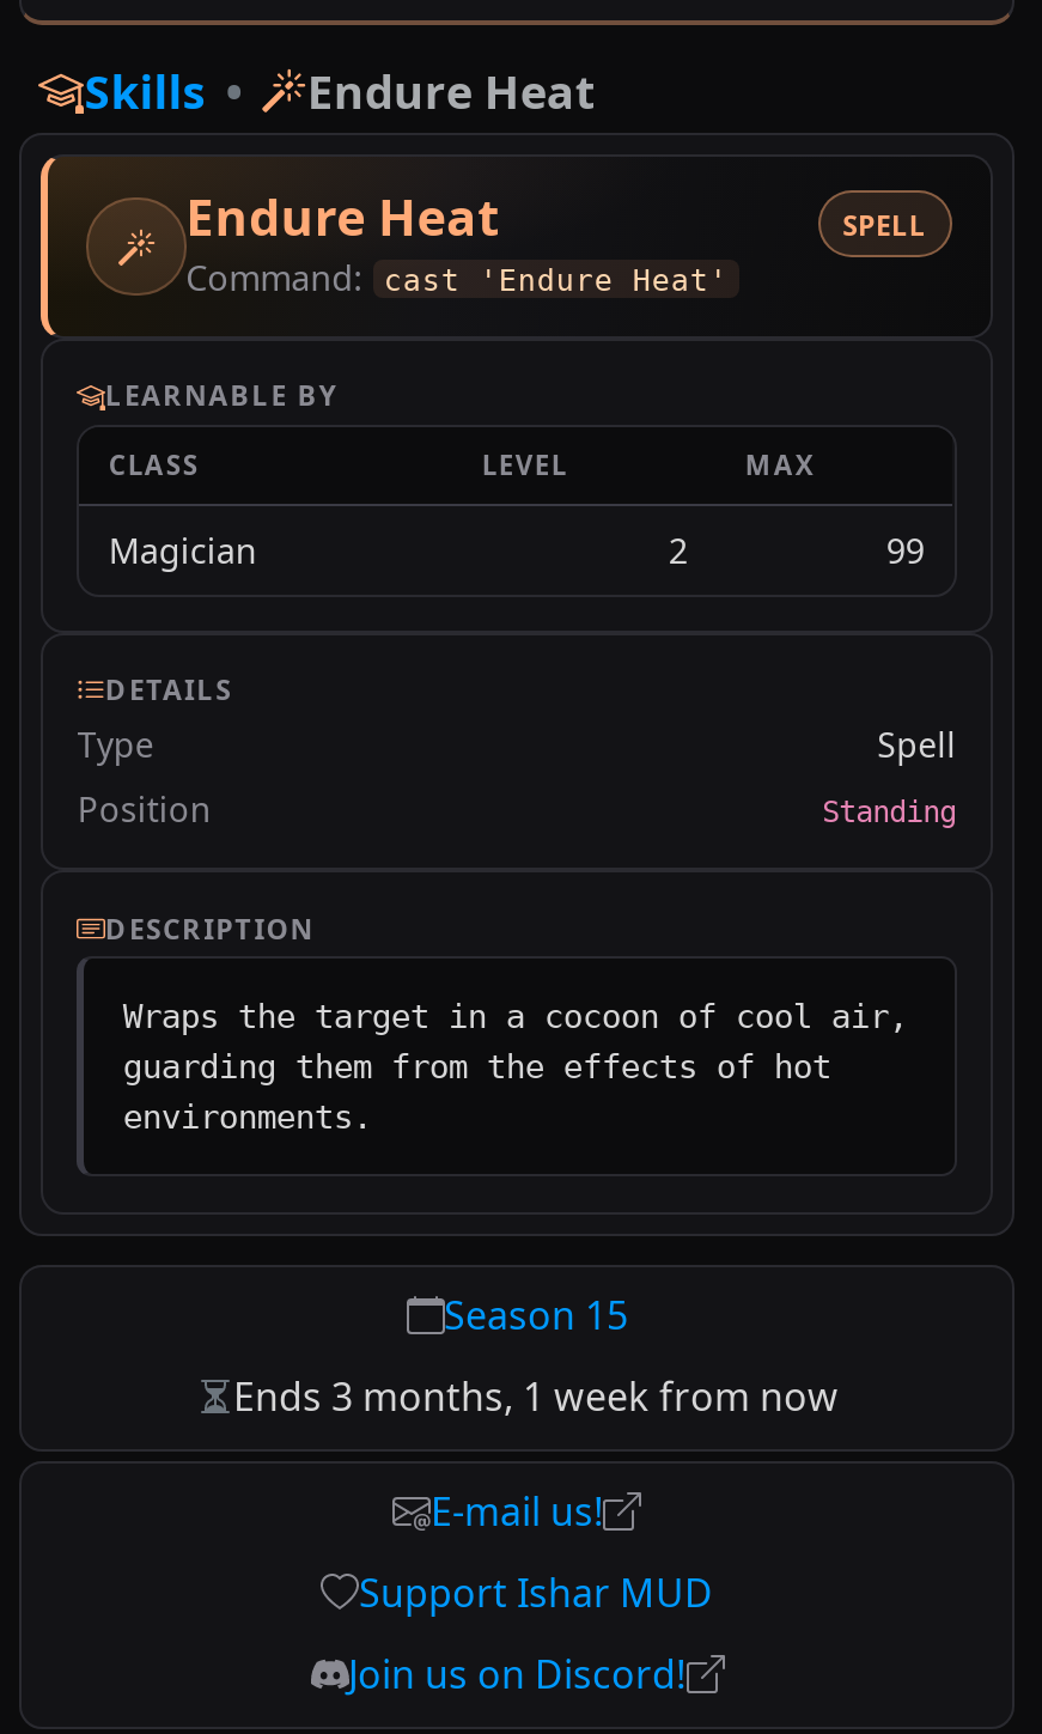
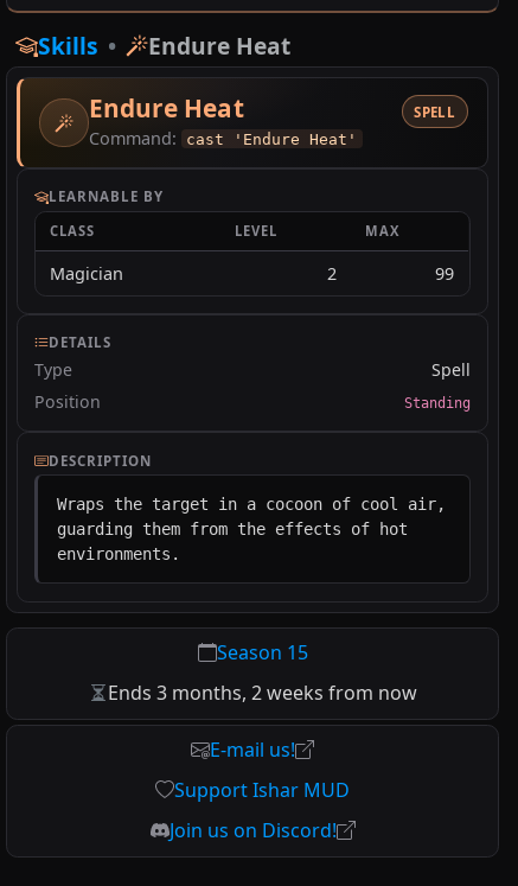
[233,1369,839,1422] Ends 3 months, 1 week from now -> [107,679,417,705] Ends 3 months, 2 weeks from now

